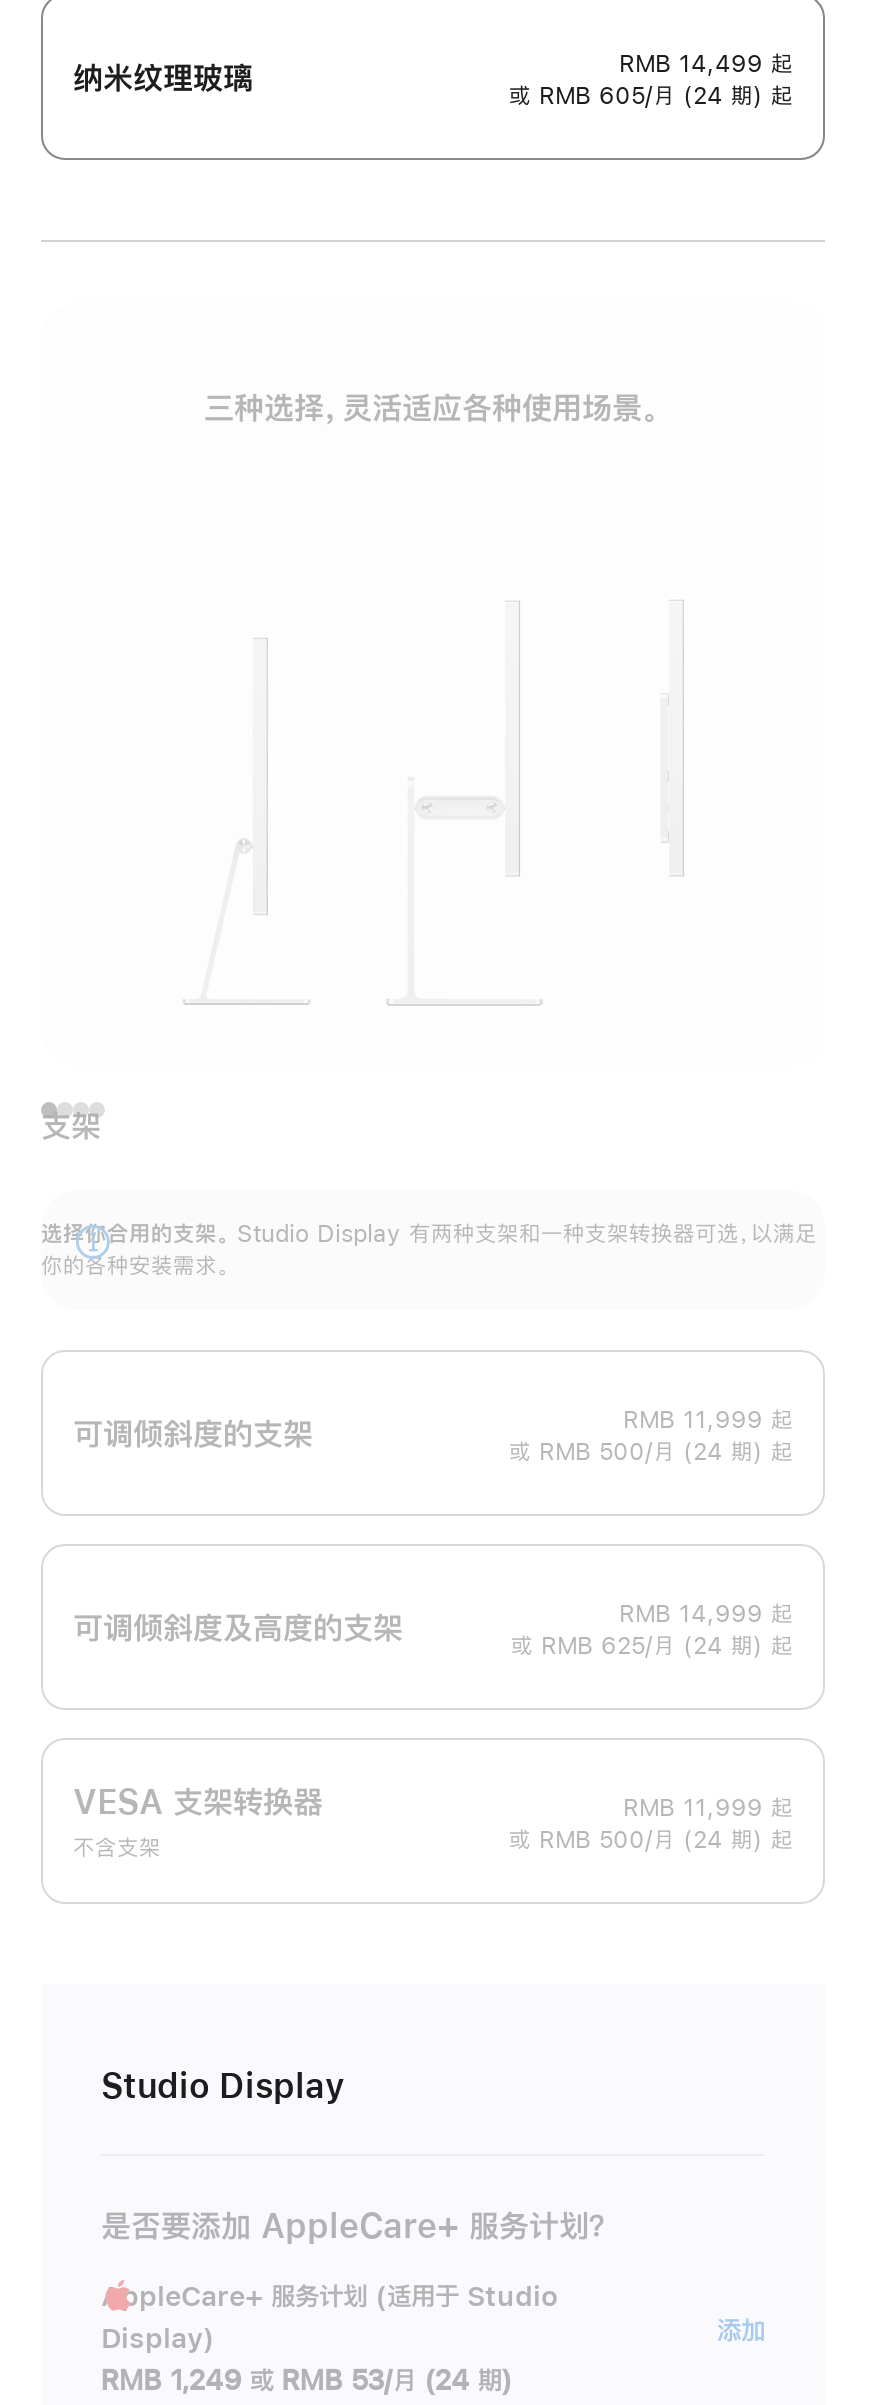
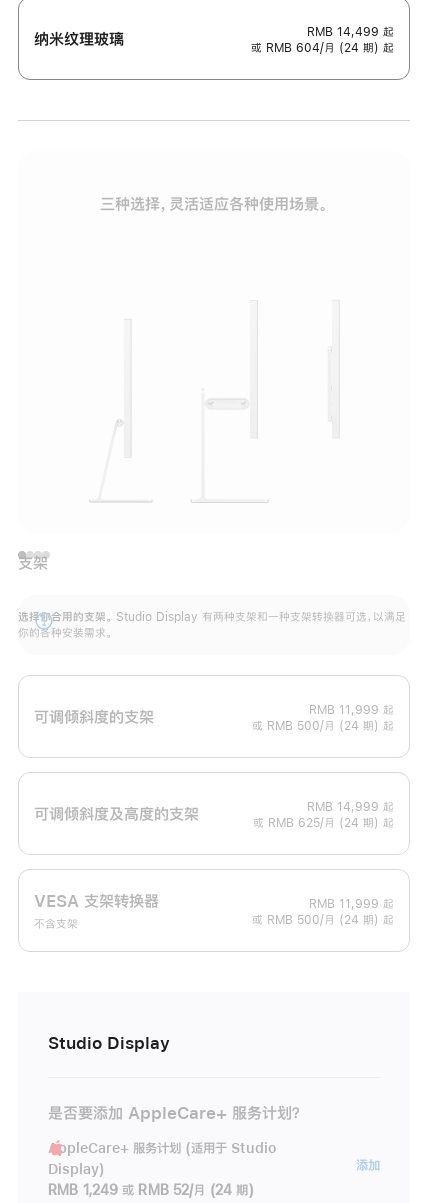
[509,84,793,108] 或 RMB 605/月 (24 期) 起 -> [251,42,394,54] 或 RMB 604/月 (24 期) 起
[101,2367,512,2395] RMB 1,249 或 RMB 53/月 (24 期) -> [48,1183,254,1197] RMB 1,249 或 RMB 52/月 (24 期)

